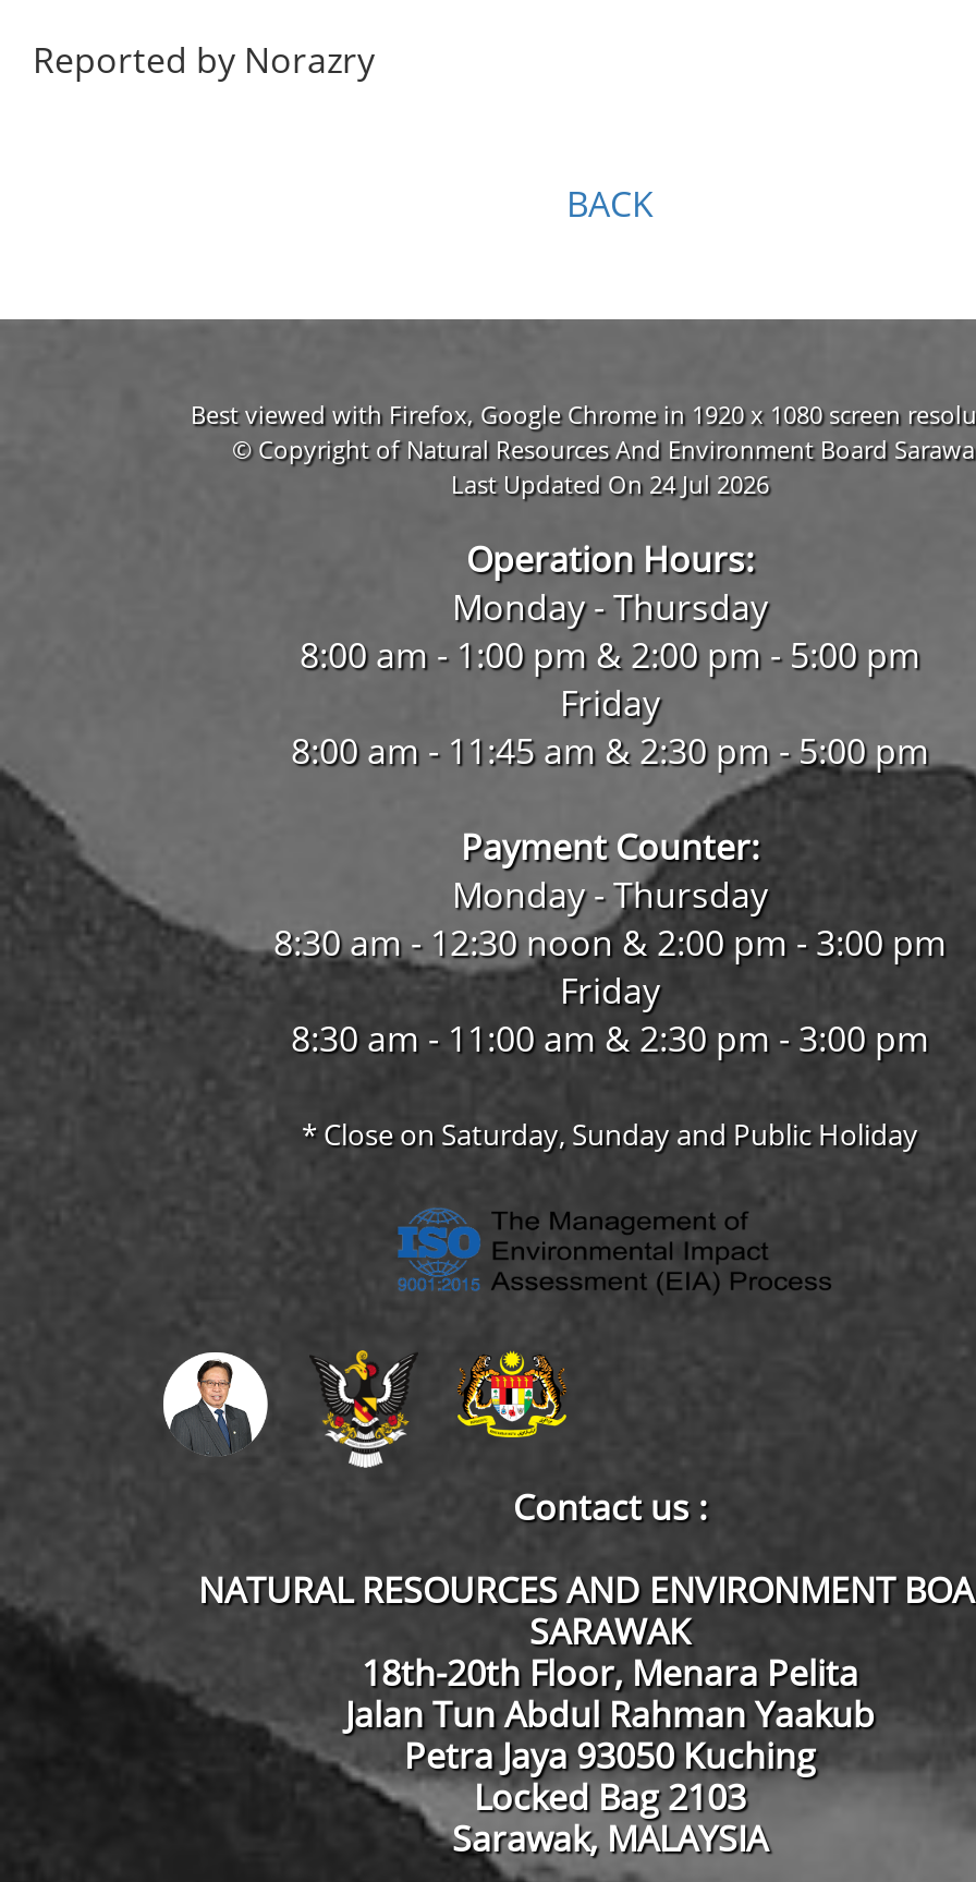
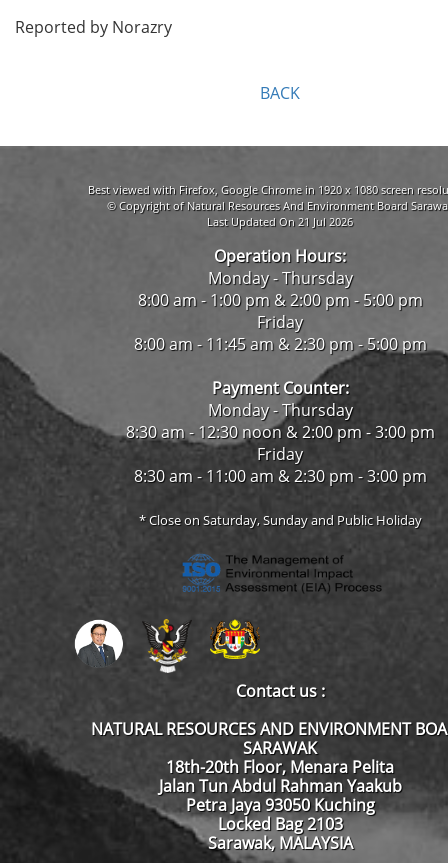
[451,468,769,501] Last Updated On 24 Jul 2026 -> [207,214,353,229] Last Updated On 21 Jul 2026

